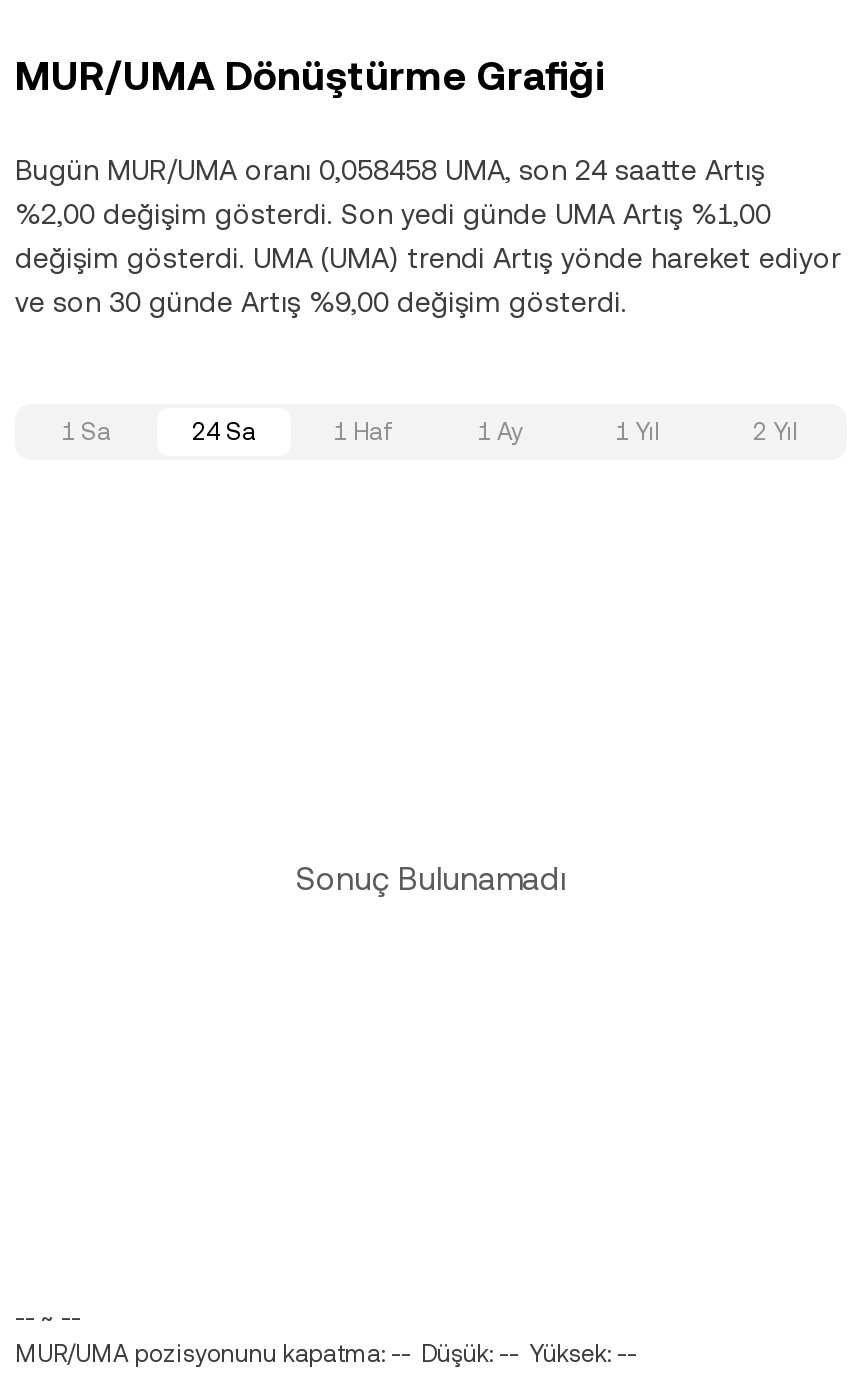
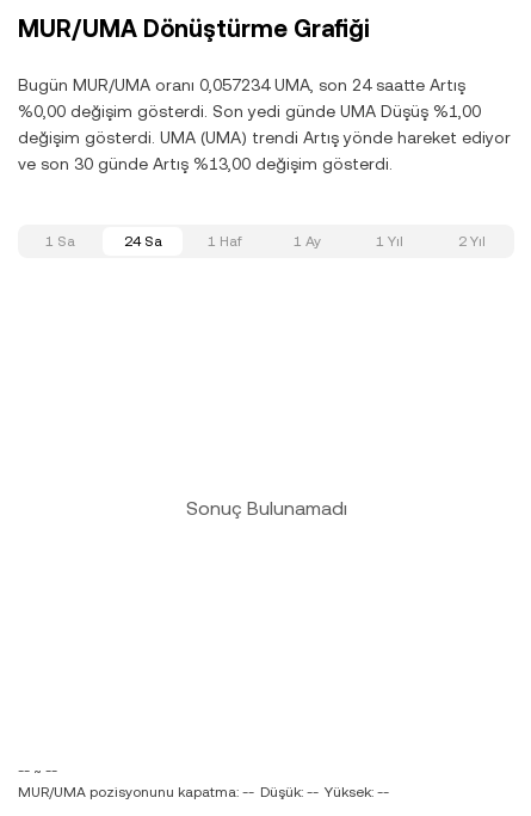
[15,154,765,186] Bugün MUR/UMA oranı 0,058458 UMA, son 24 saatte Artış -> [18,75,465,94] Bugün MUR/UMA oranı 0,057234 UMA, son 24 saatte Artış
[15,198,771,230] %2,00 değişim gösterdi. Son yedi günde UMA Artış %1,00 -> [18,102,481,121] %0,00 değişim gösterdi. Son yedi günde UMA Düşüş %1,00
[15,286,627,318] ve son 30 günde Artış %9,00 değişim gösterdi. -> [18,154,393,173] ve son 30 günde Artış %13,00 değişim gösterdi.

